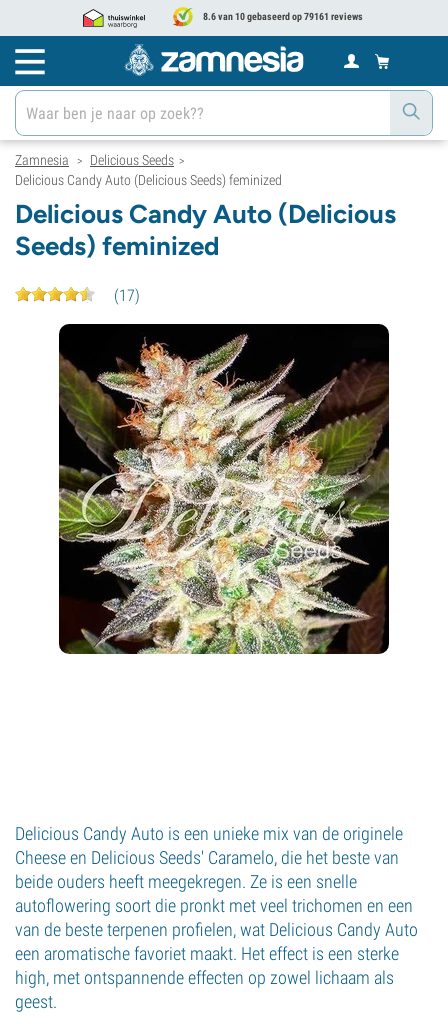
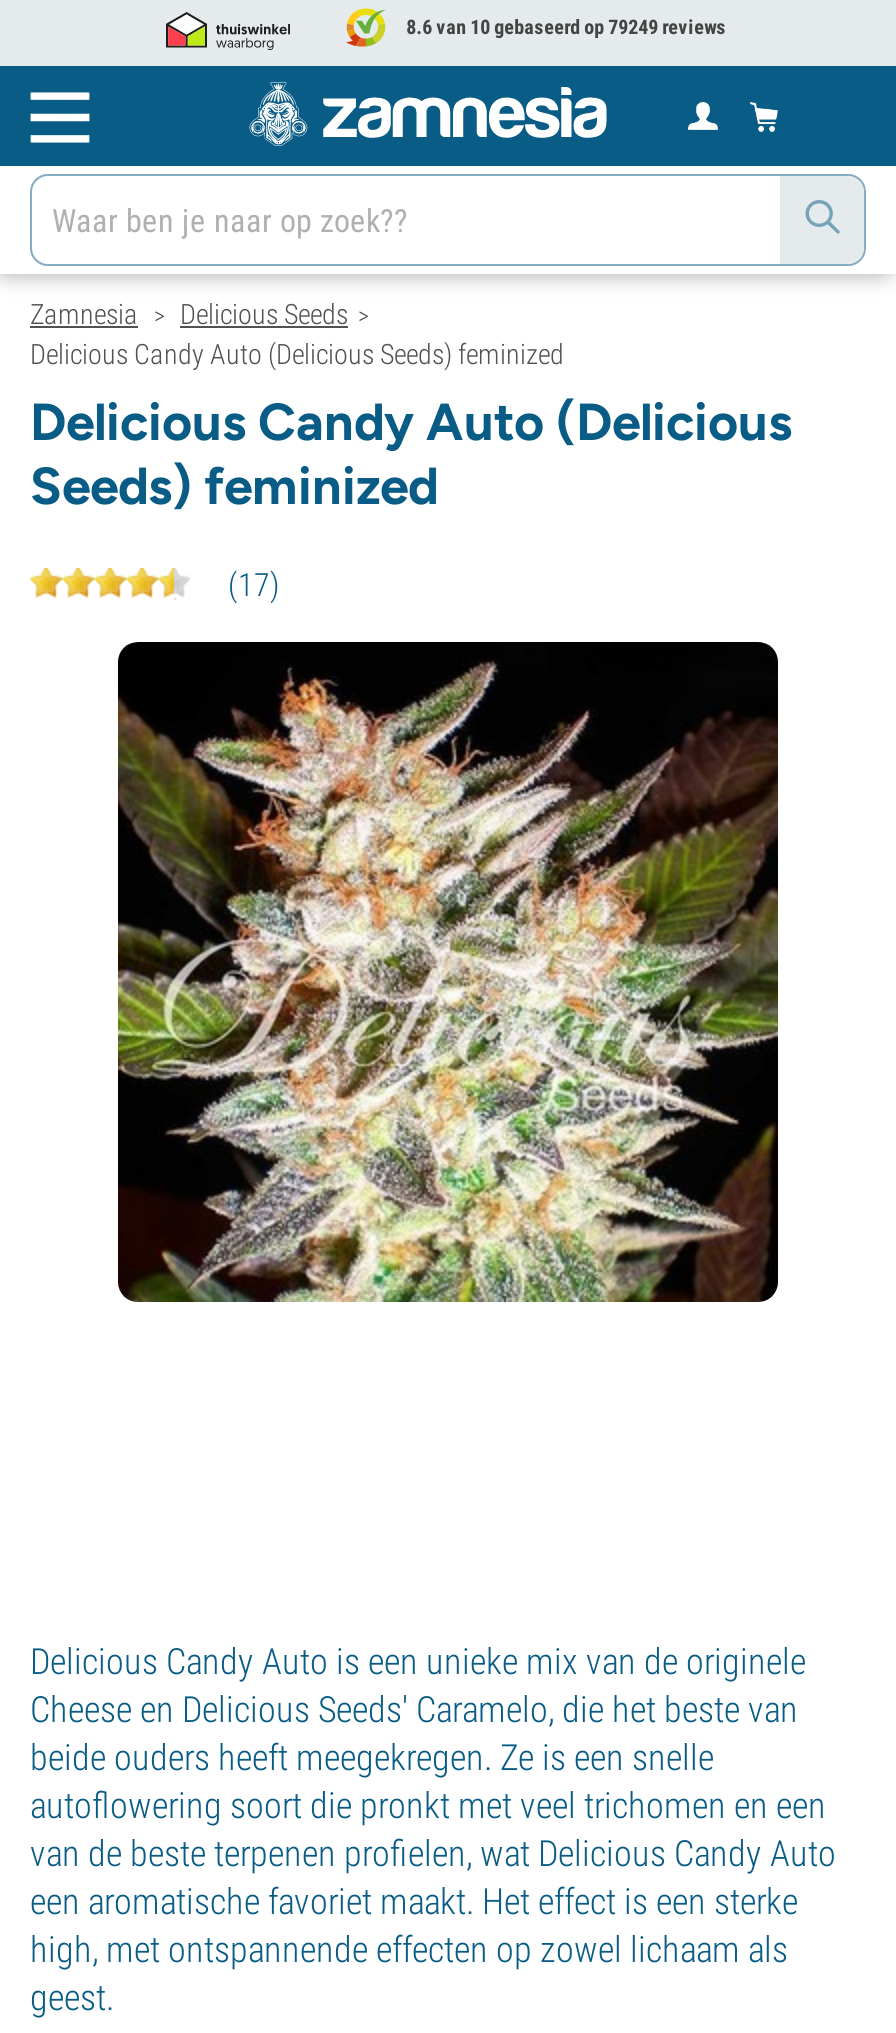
[201,11,363,22] 8.6 van 10 gebaseerd op 79161 reviews -> [402,16,726,38] 8.6 van 10 gebaseerd op 79249 reviews

